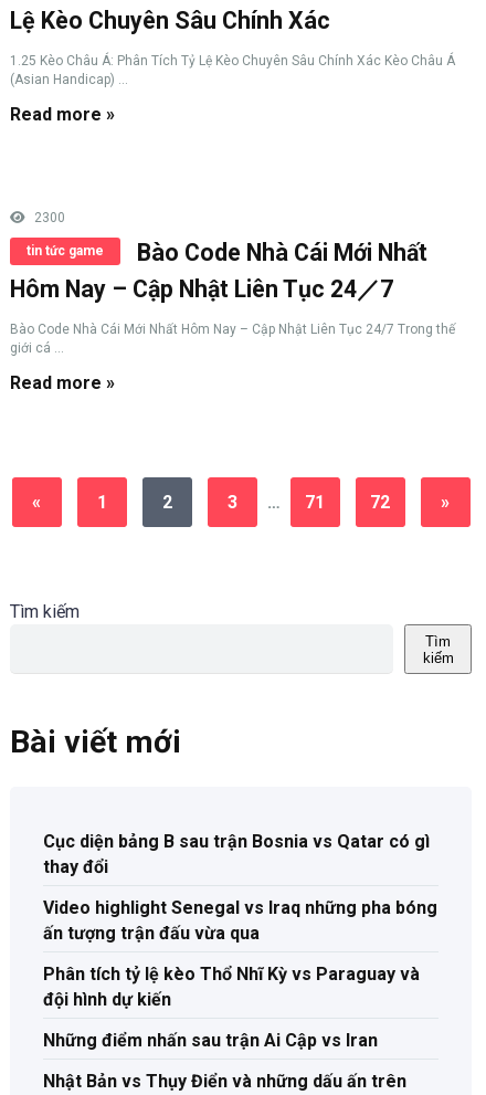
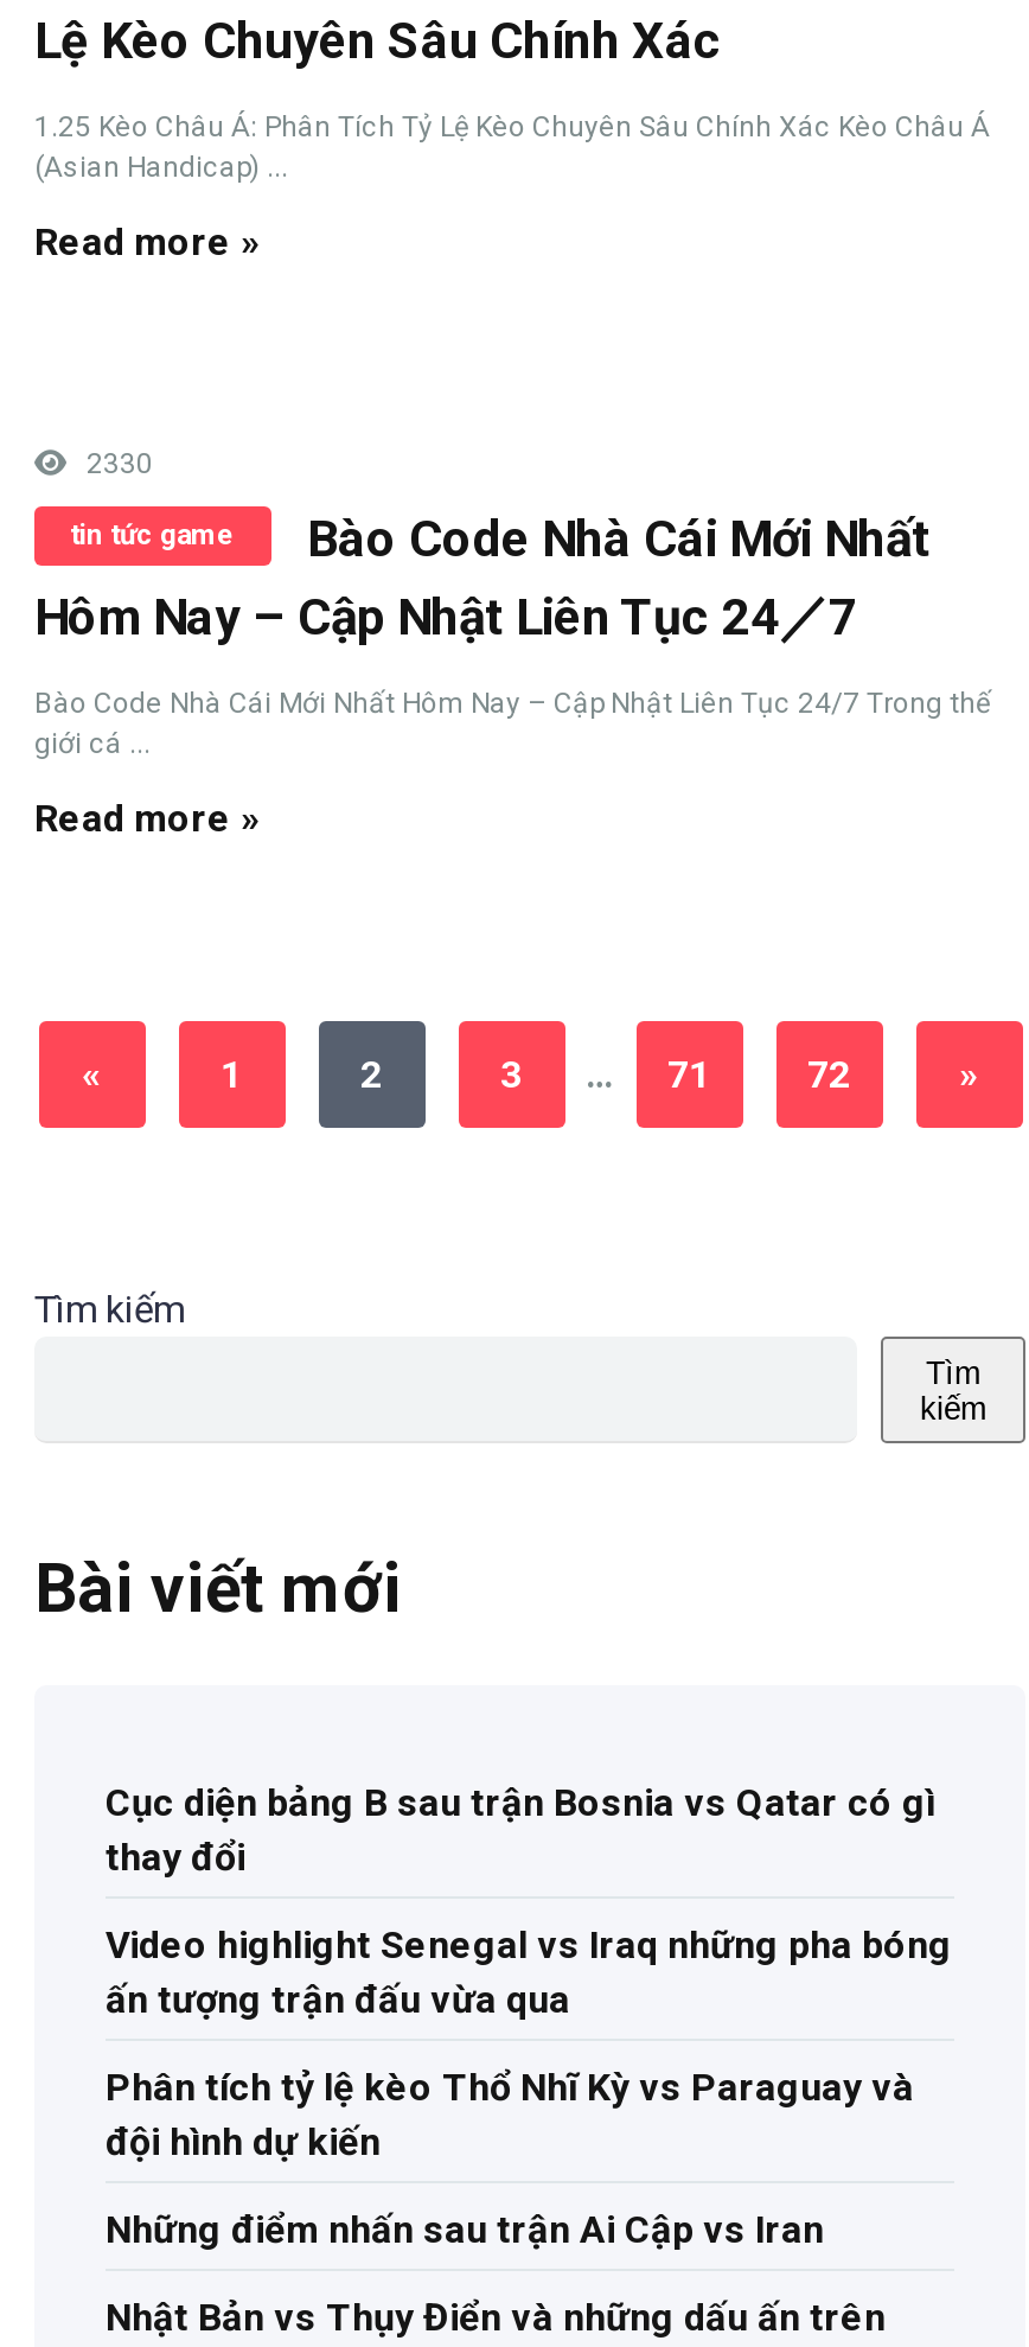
[31,210,65,225] 2300 -> [79,447,153,480] 2330

